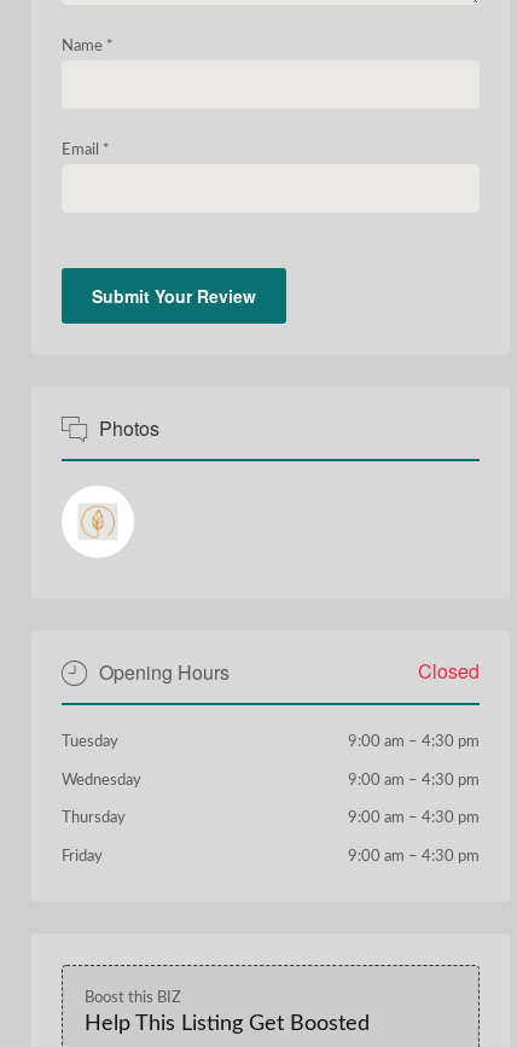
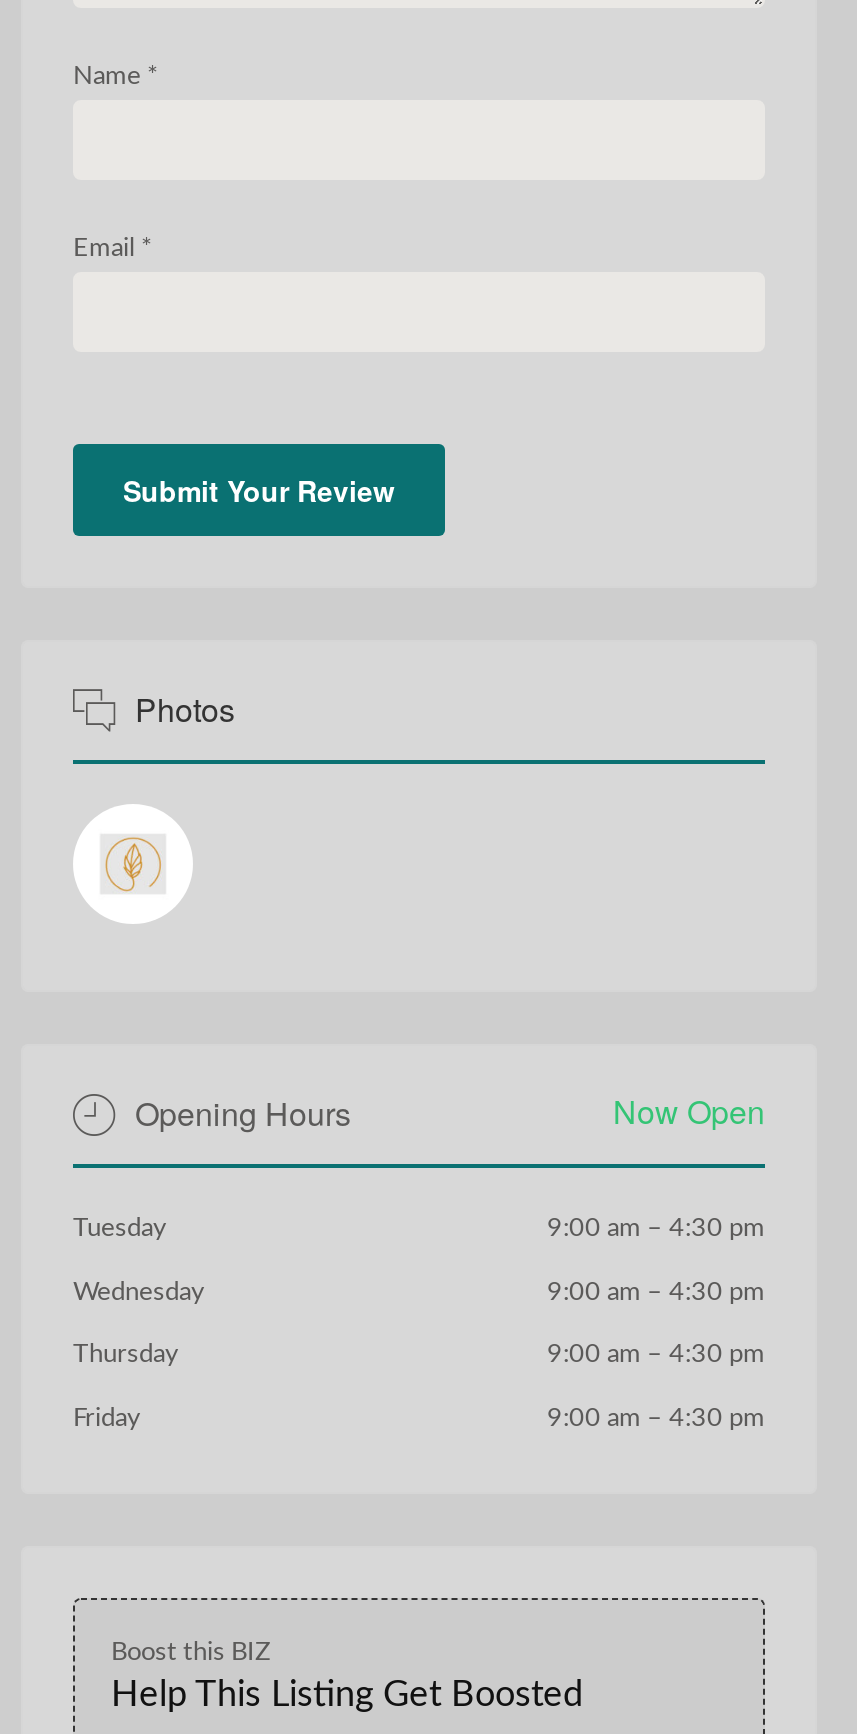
[418,657,480,685] Closed -> [613,1088,765,1134] Now Open

